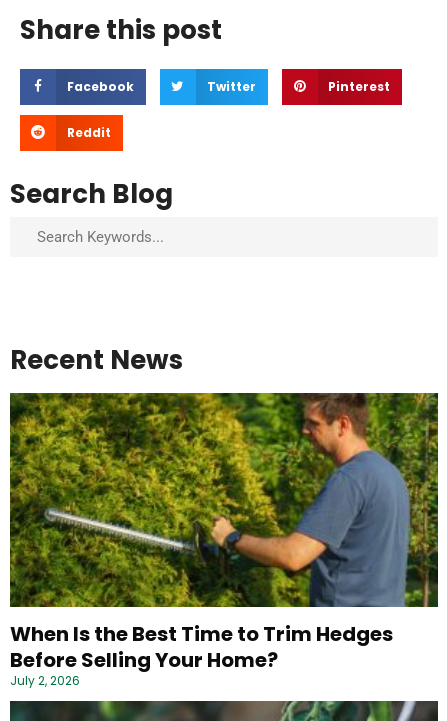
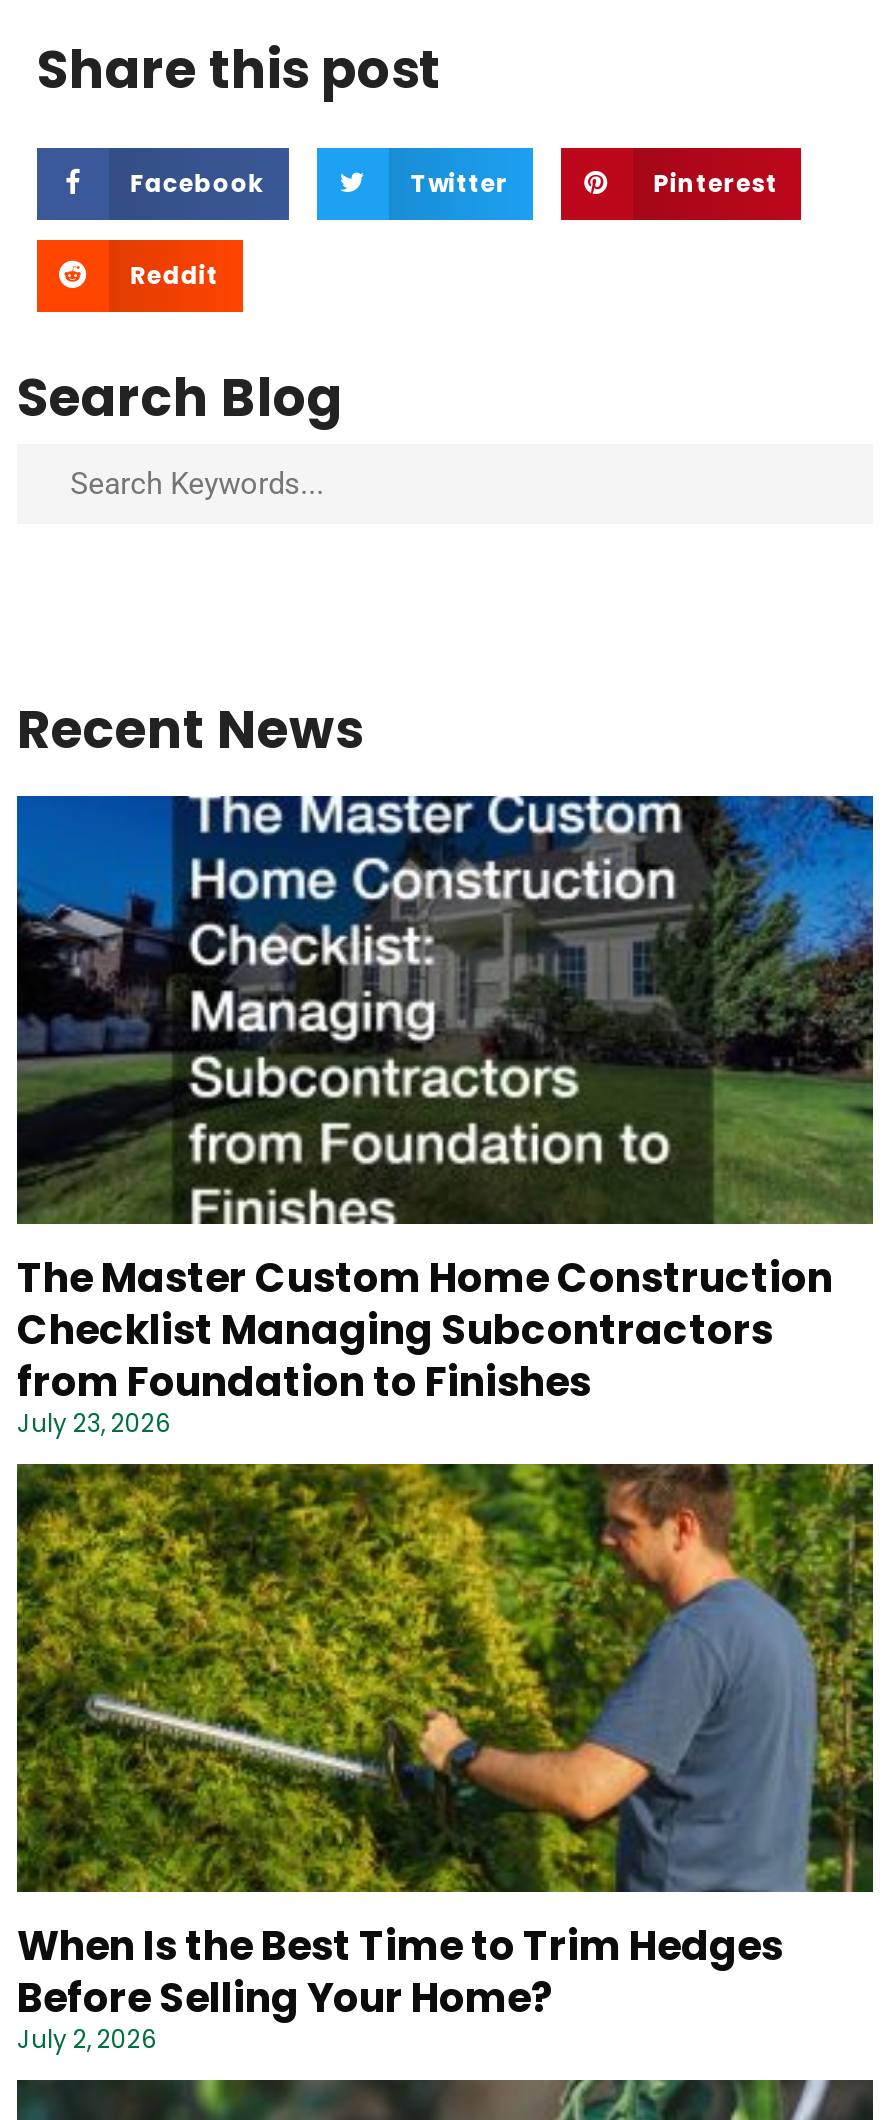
none -> [15,794,875,1440] [image] | The Master Custom Home Construction | Checklist Managing Subcontractors | from Foundation to Finishes | July 23, 2026

